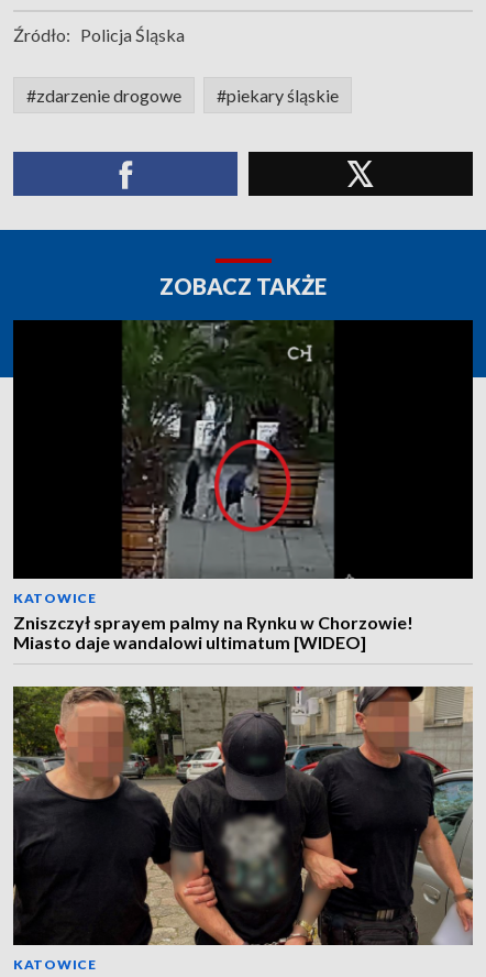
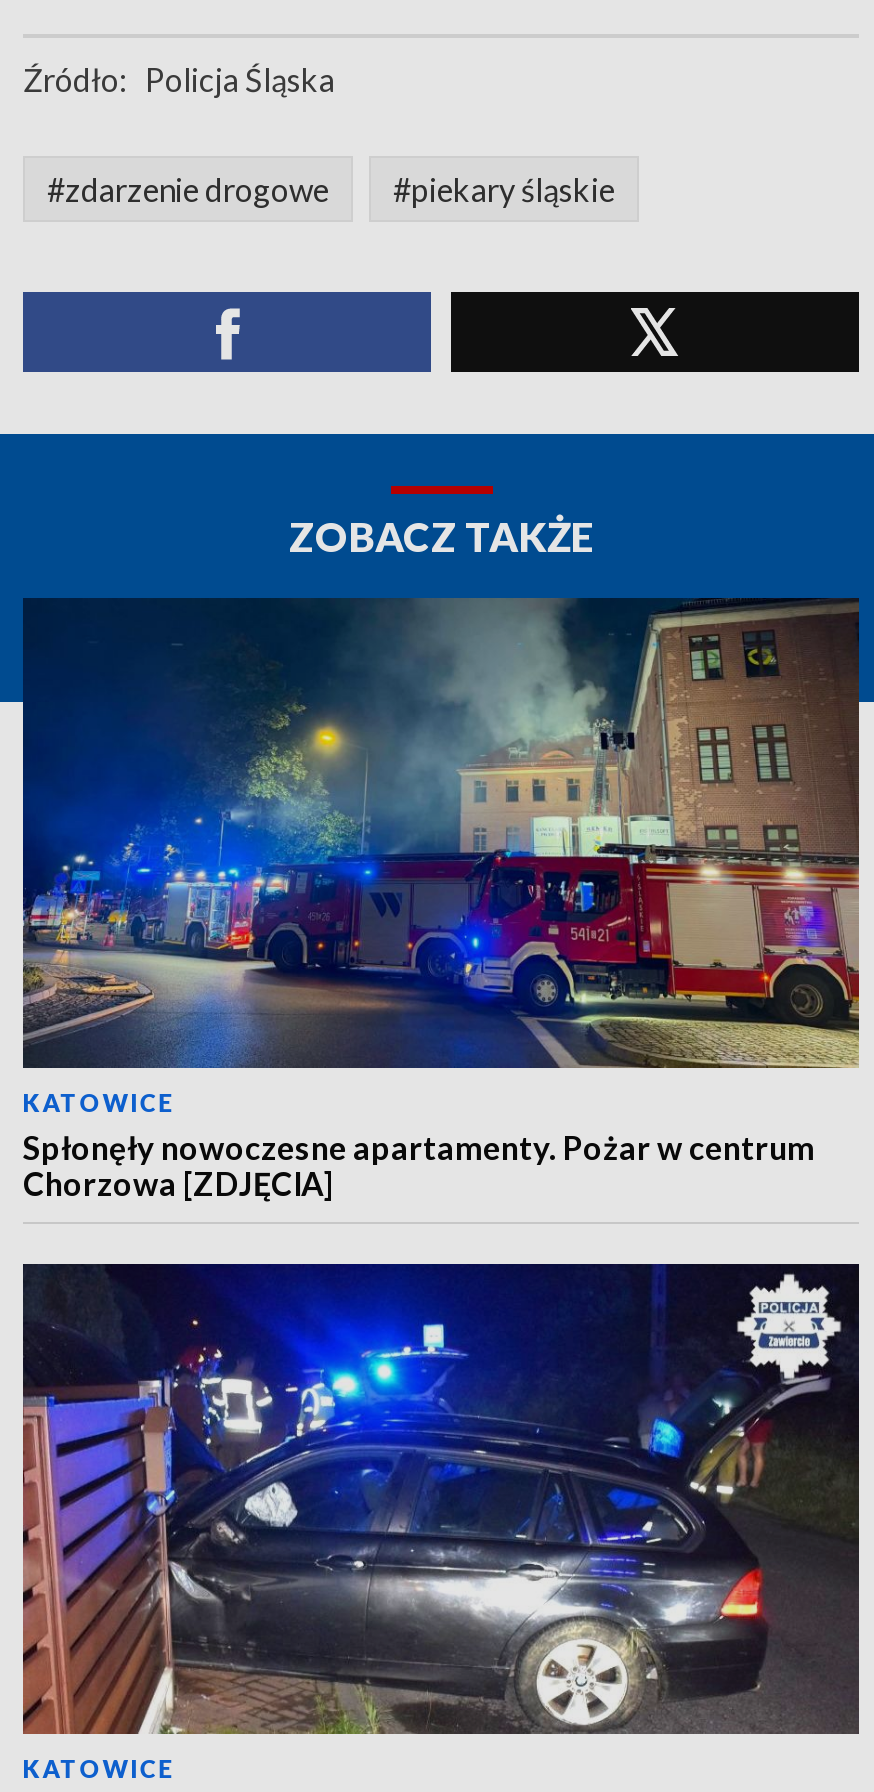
[12,319,474,652] [image] | Zniszczył sprayem palmy na Rynku w Chorzowie! | Miasto daje wandalowi ultimatum [WIDEO] -> [21,598,861,1202] [image] | Spłonęły nowoczesne apartamenty. Pożar w centrum | Chorzowa [ZDJĘCIA]
[12,685,474,946] [image] -> [21,1262,861,1736] [image]

